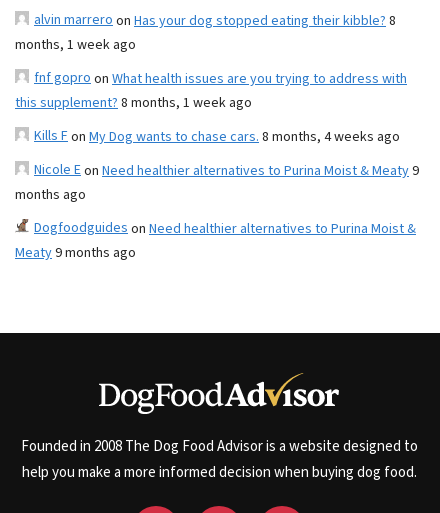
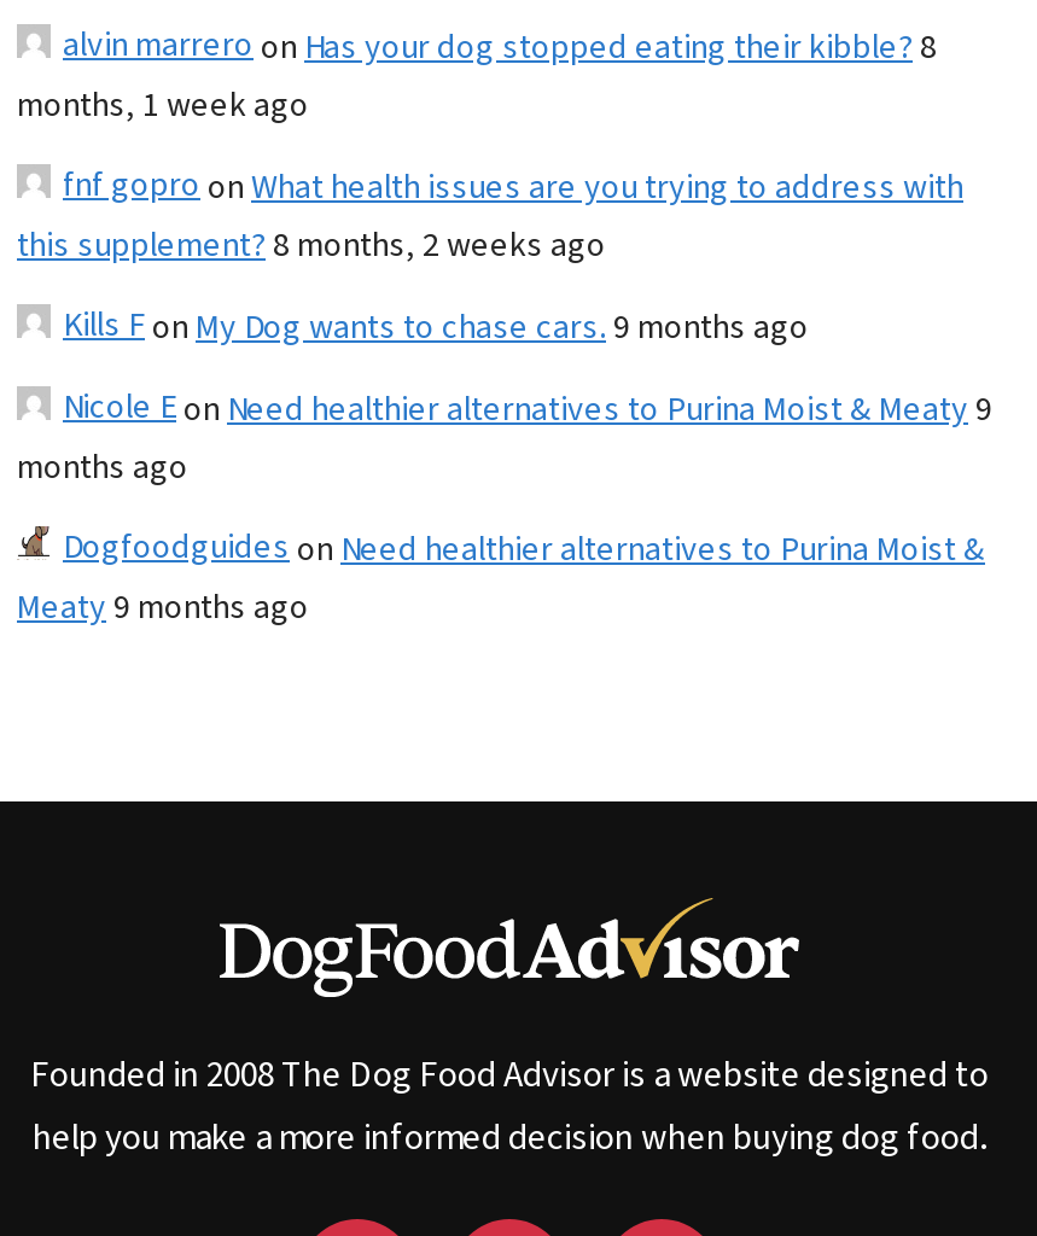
[15,93,252,113] this supplement? 8 months, 1 week ago -> [17,221,606,270] this supplement? 8 months, 2 weeks ago
[34,126,400,147] Kills Fon My Dog wants to chase cars. 8 months, 4 weeks ago -> [63,301,809,352] Kills Fon My Dog wants to chase cars. 9 months ago

